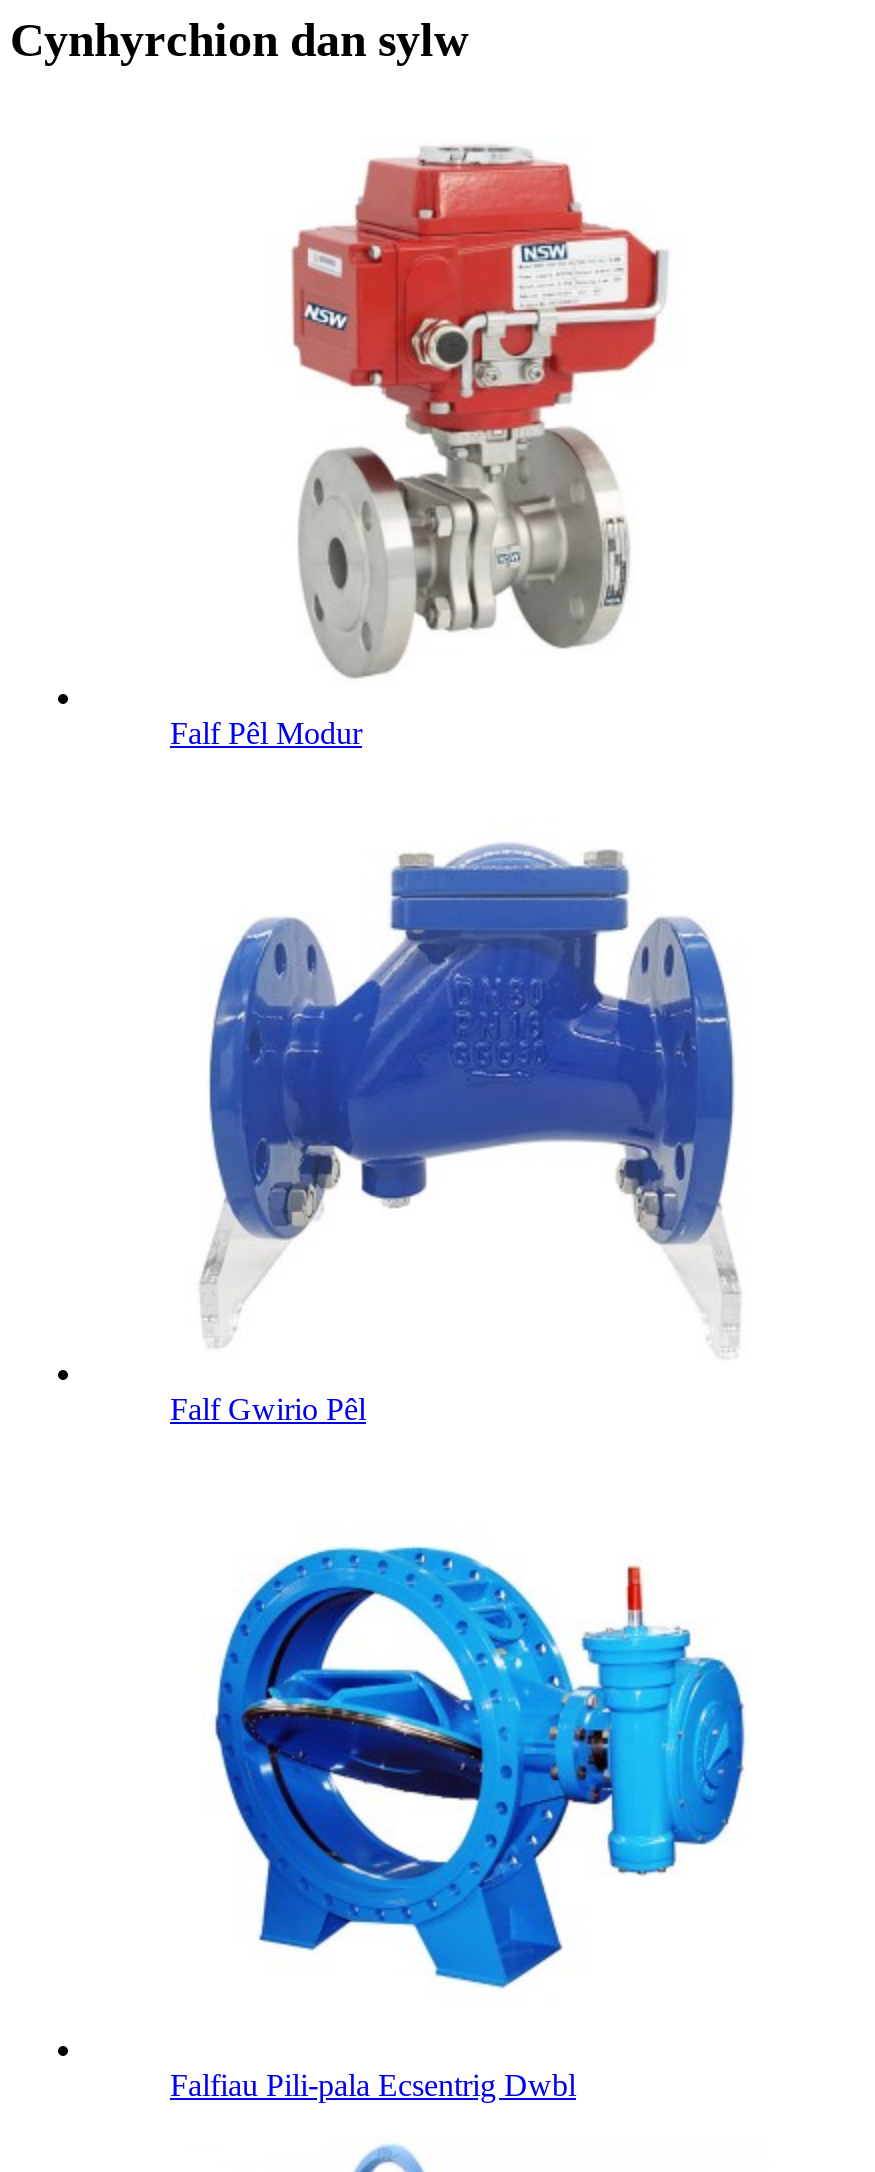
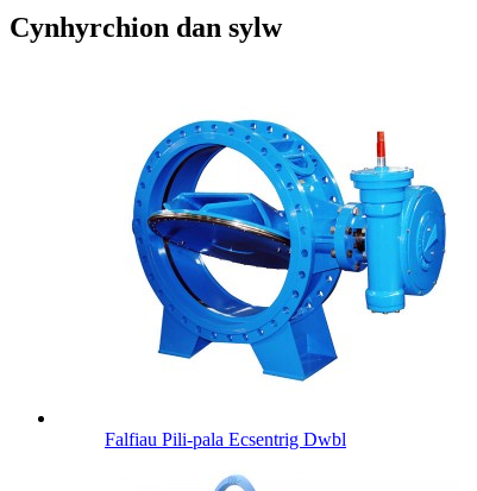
[170,144,668,751] [image] | Falf Pêl Modur -> none
[170,842,740,1427] [image] | Falf Gwirio Pêl -> none

